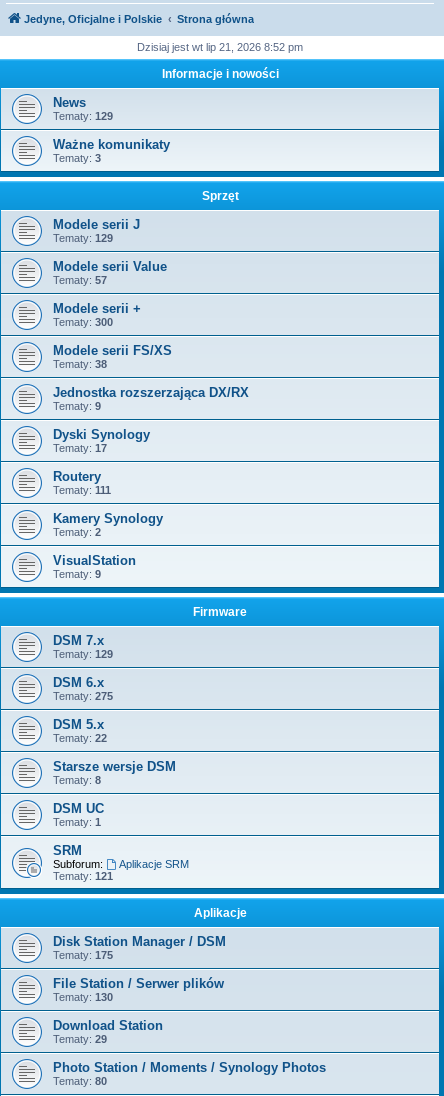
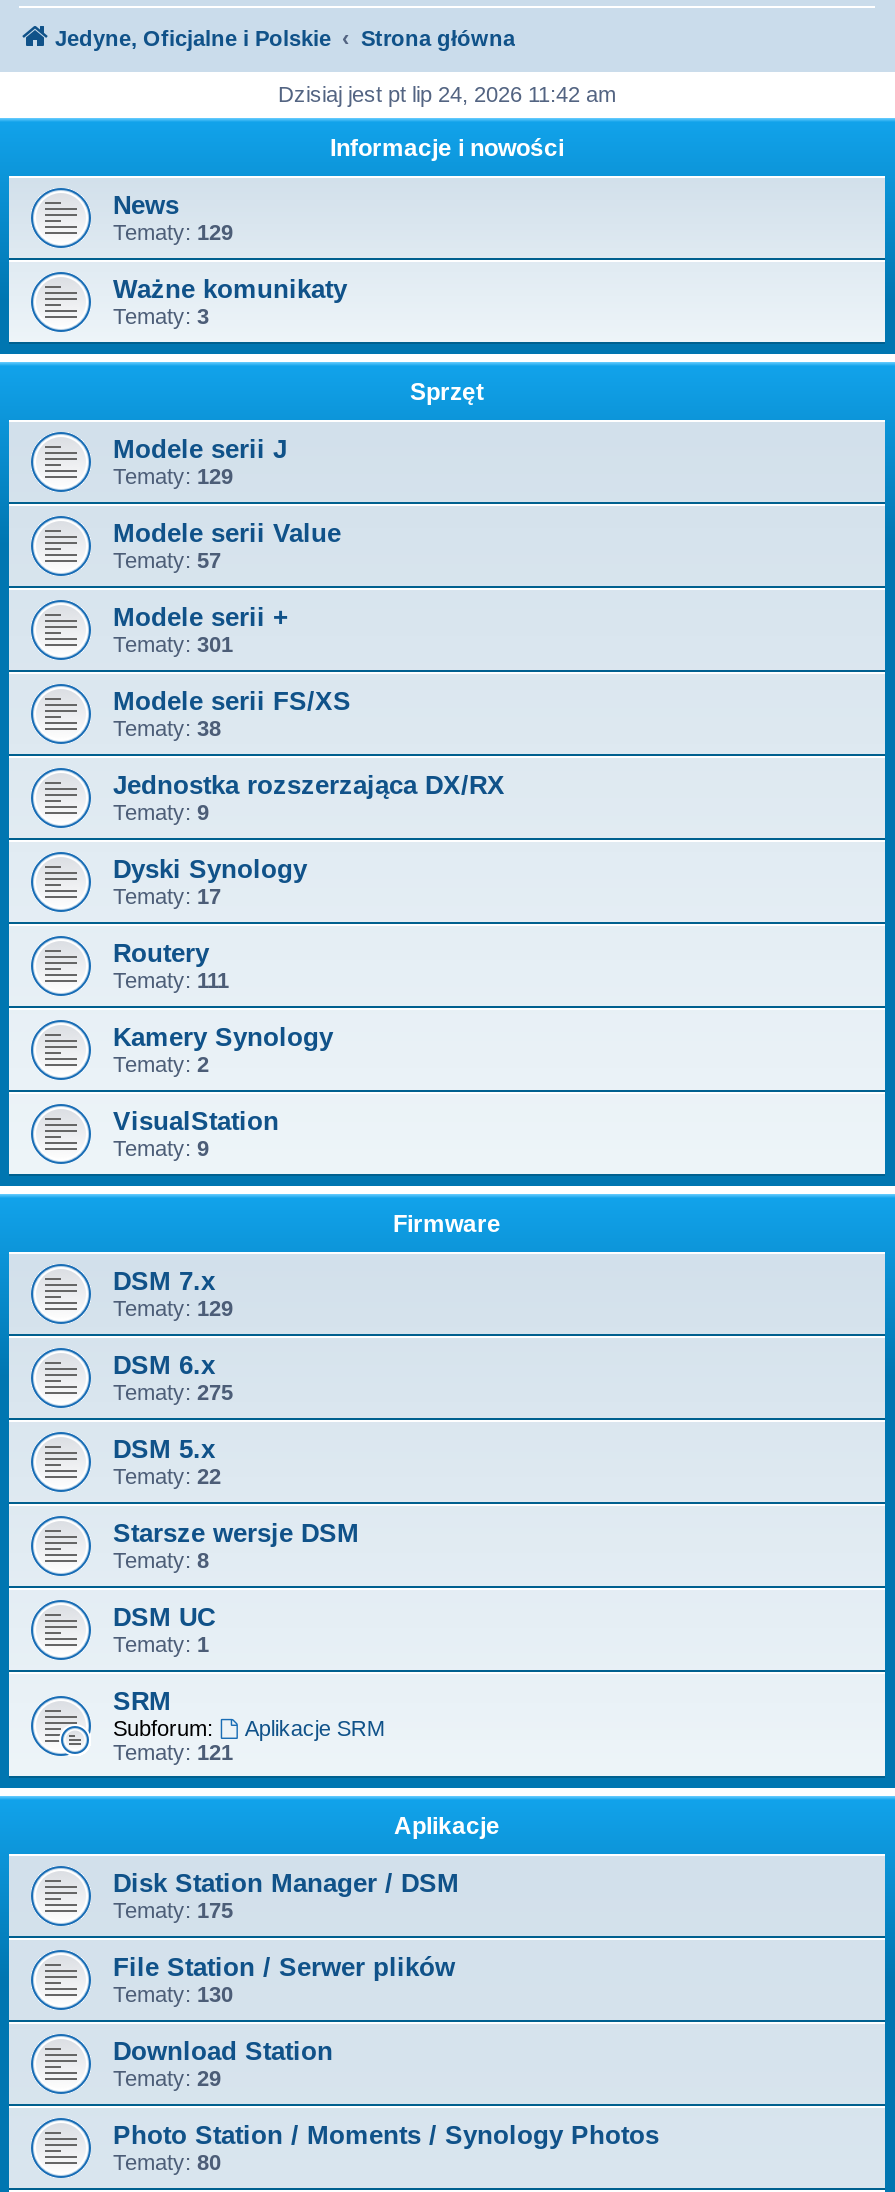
[137,41,303,53] Dzisiaj jest wt lip 21, 2026 8:52 pm -> [278,82,616,106] Dzisiaj jest pt lip 24, 2026 11:42 am
[53,316,113,328] Tematy: 300 -> [113,632,233,656] Tematy: 301

